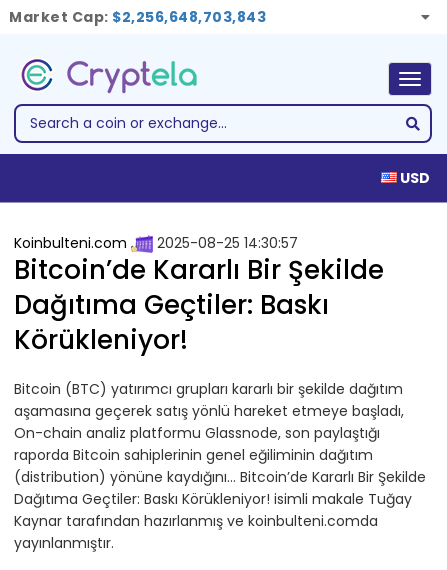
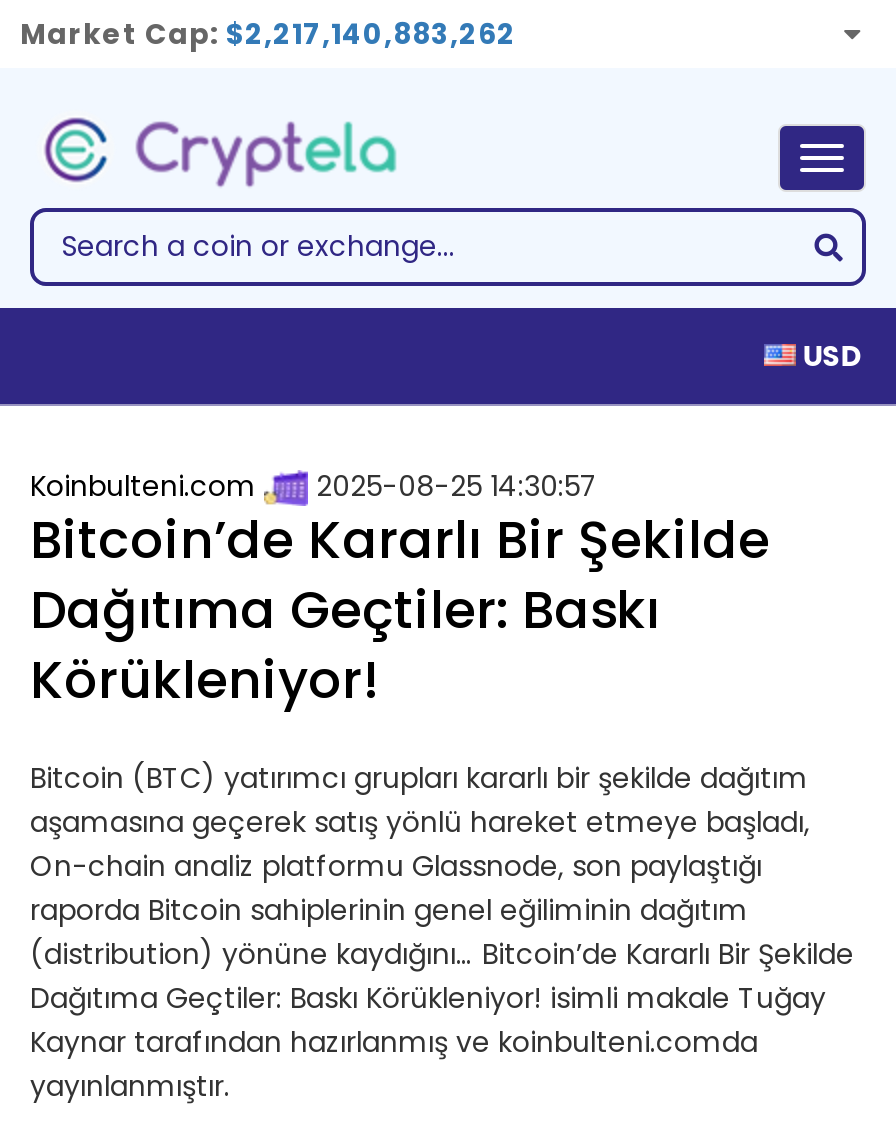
[9,7,266,27] Market Cap: $2,256,648,703,843 -> [20,14,516,54] Market Cap: $2,217,140,883,262

